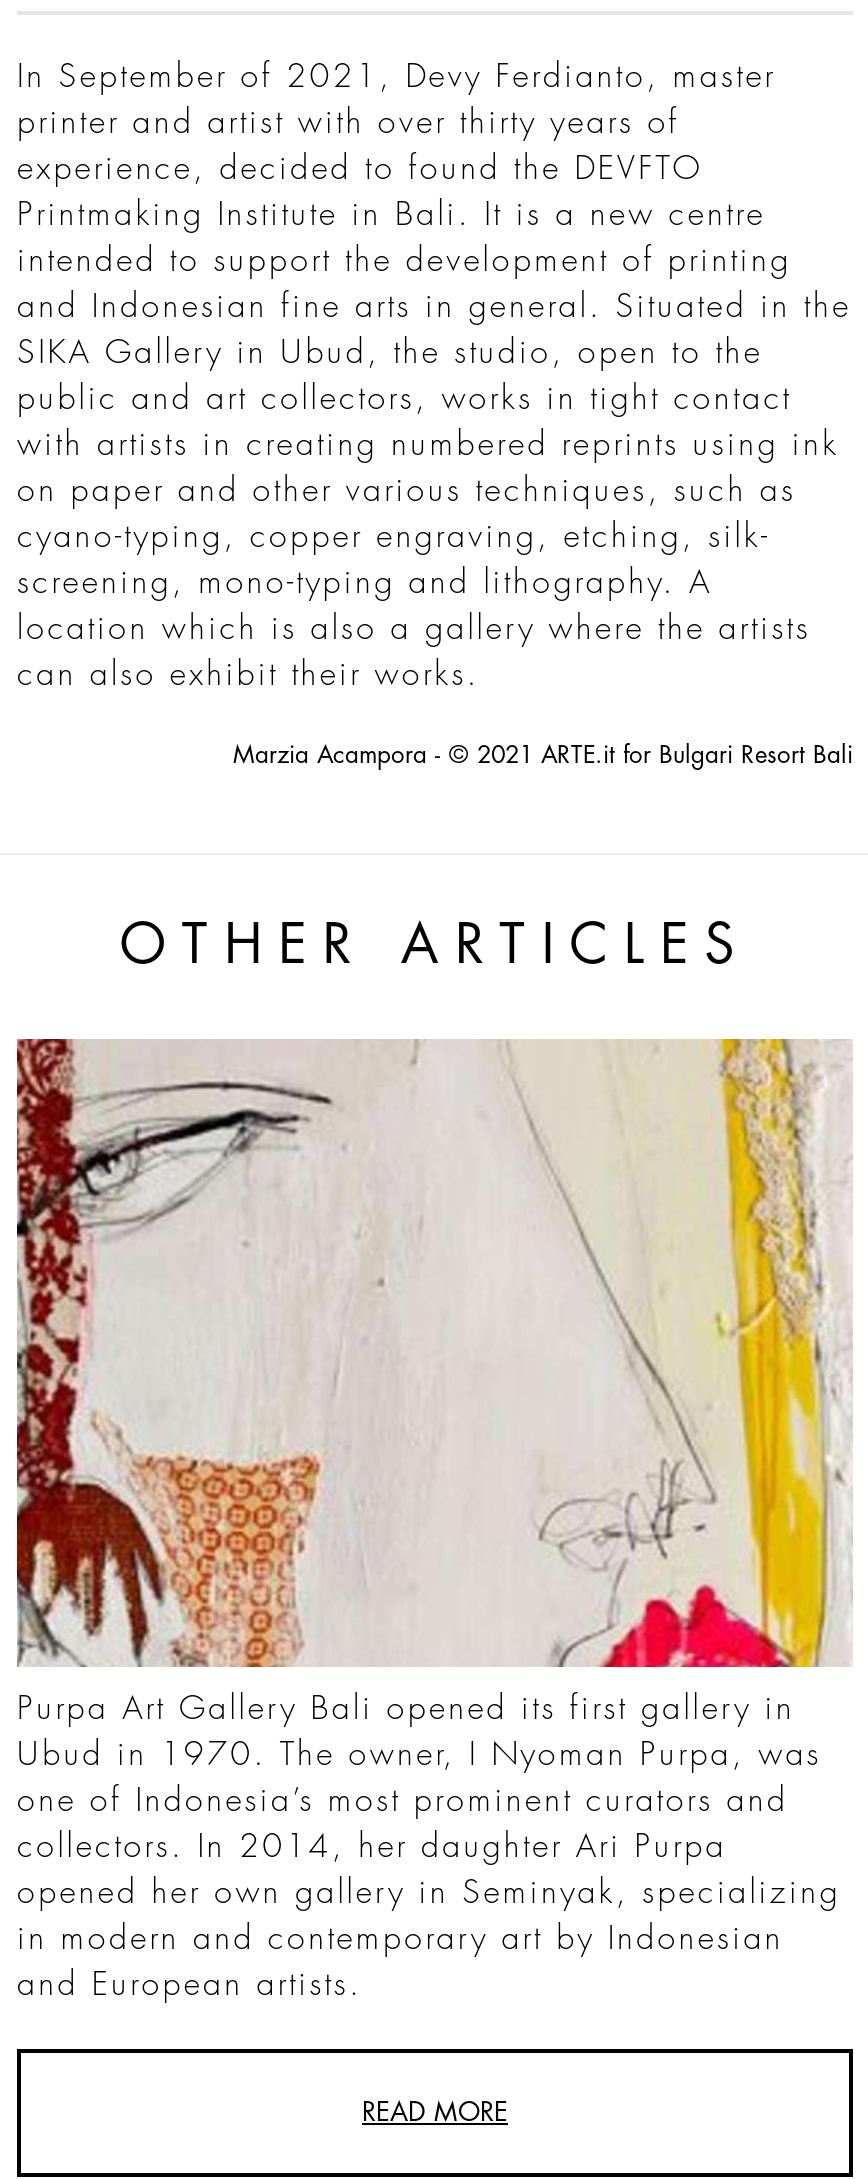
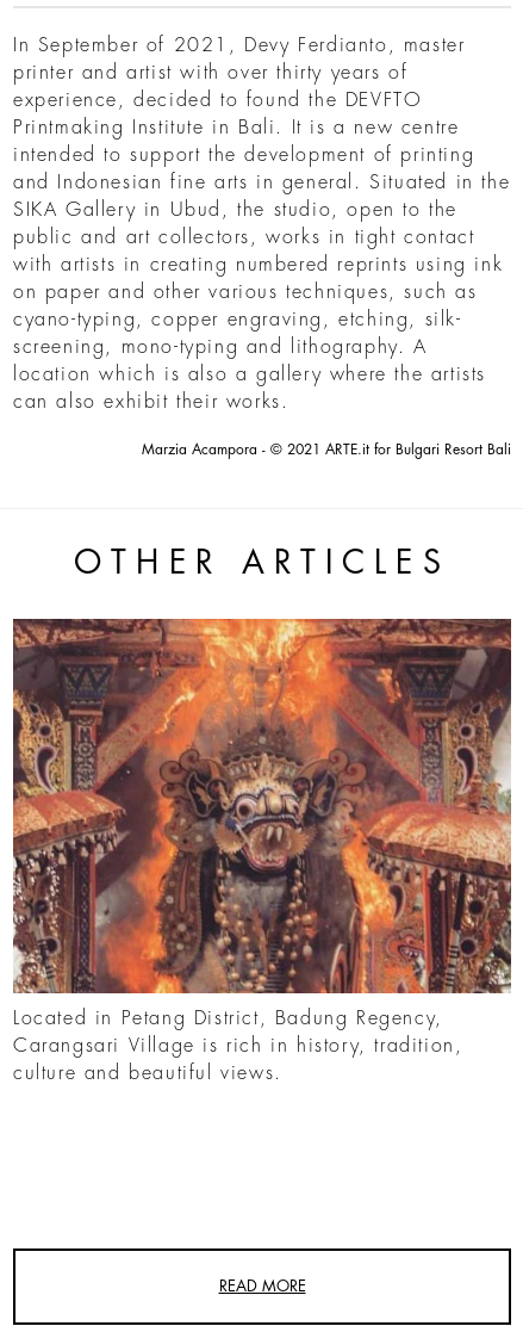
[15,1037,853,2000] [image] | Purpa Art Gallery Bali opened its first gallery in | Ubud in 1970. The owner, I Nyoman Purpa, was | one of Indonesia’s most prominent curators and | collectors. In 2014, her daughter Ari Purpa | opened her own gallery in Seminyak, specializing | in modern and contemporary art by Indonesian | and European artists. -> [12,618,512,1082] [image] | Located in Petang District, Badung Regency, | Carangsari Village is rich in history, tradition, | culture and beautiful views.

